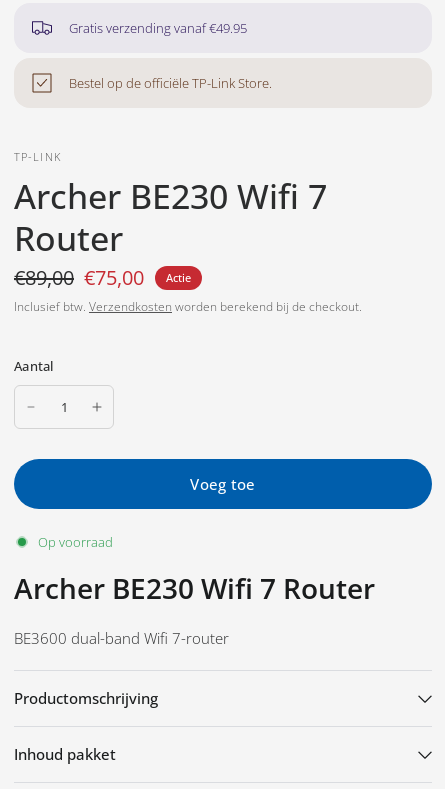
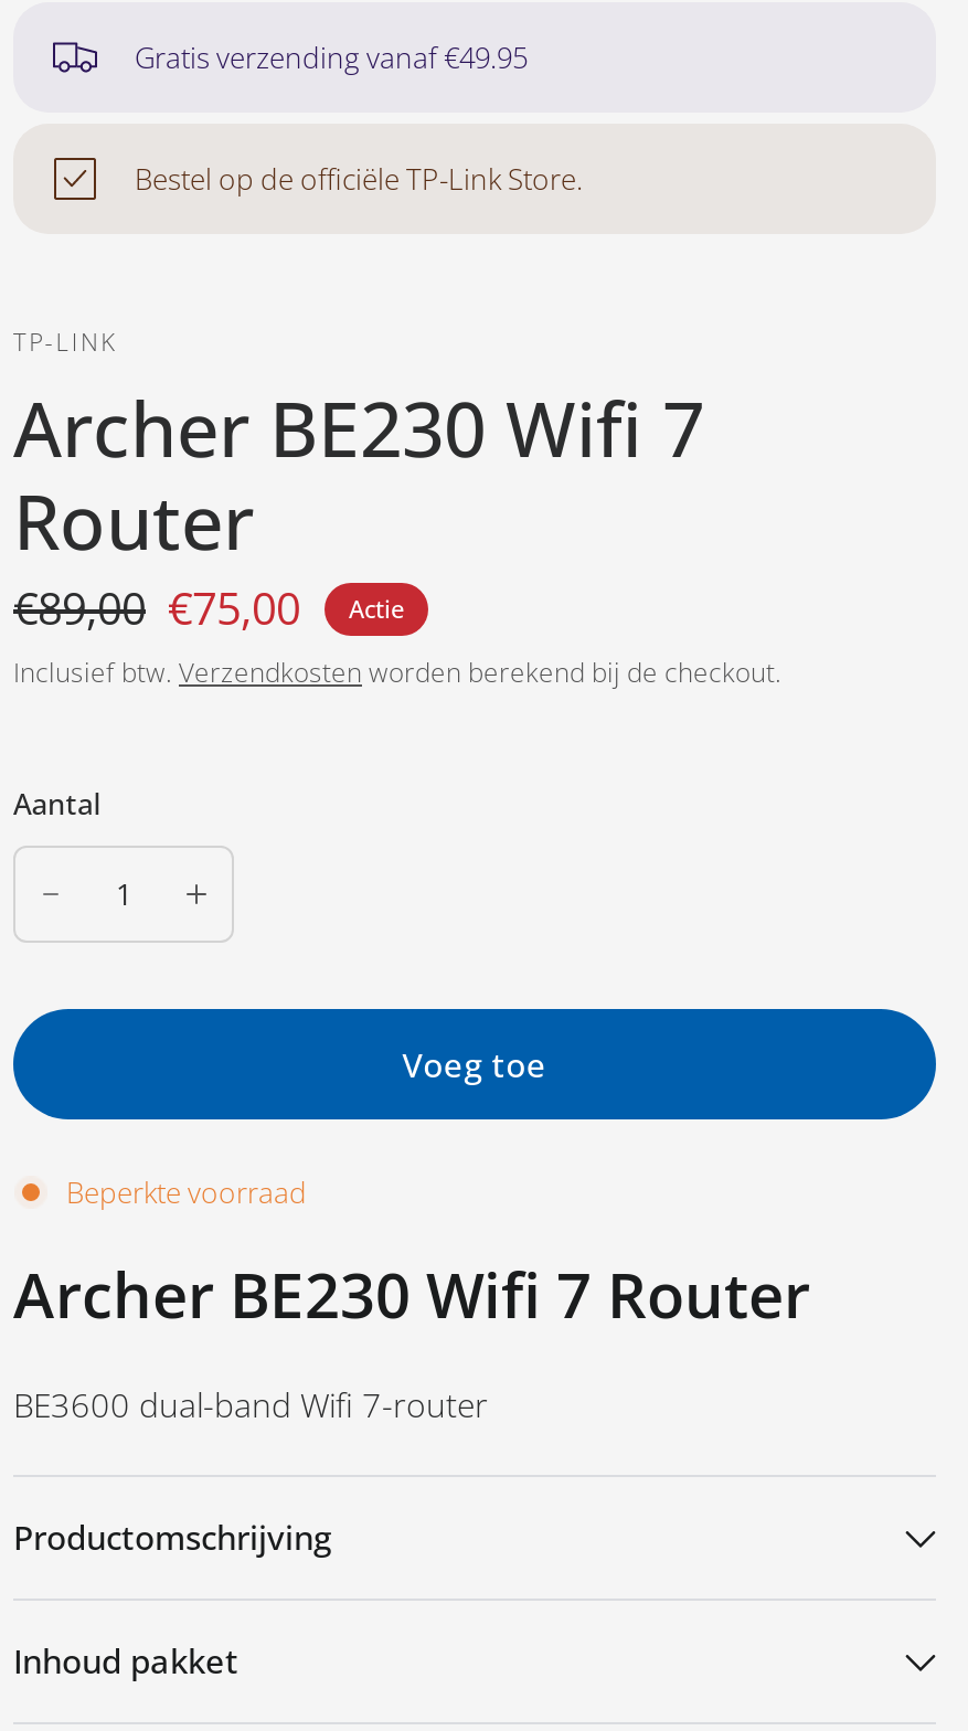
[38,533,113,551] Op voorraad -> [66,1172,307,1211] Beperkte voorraad

